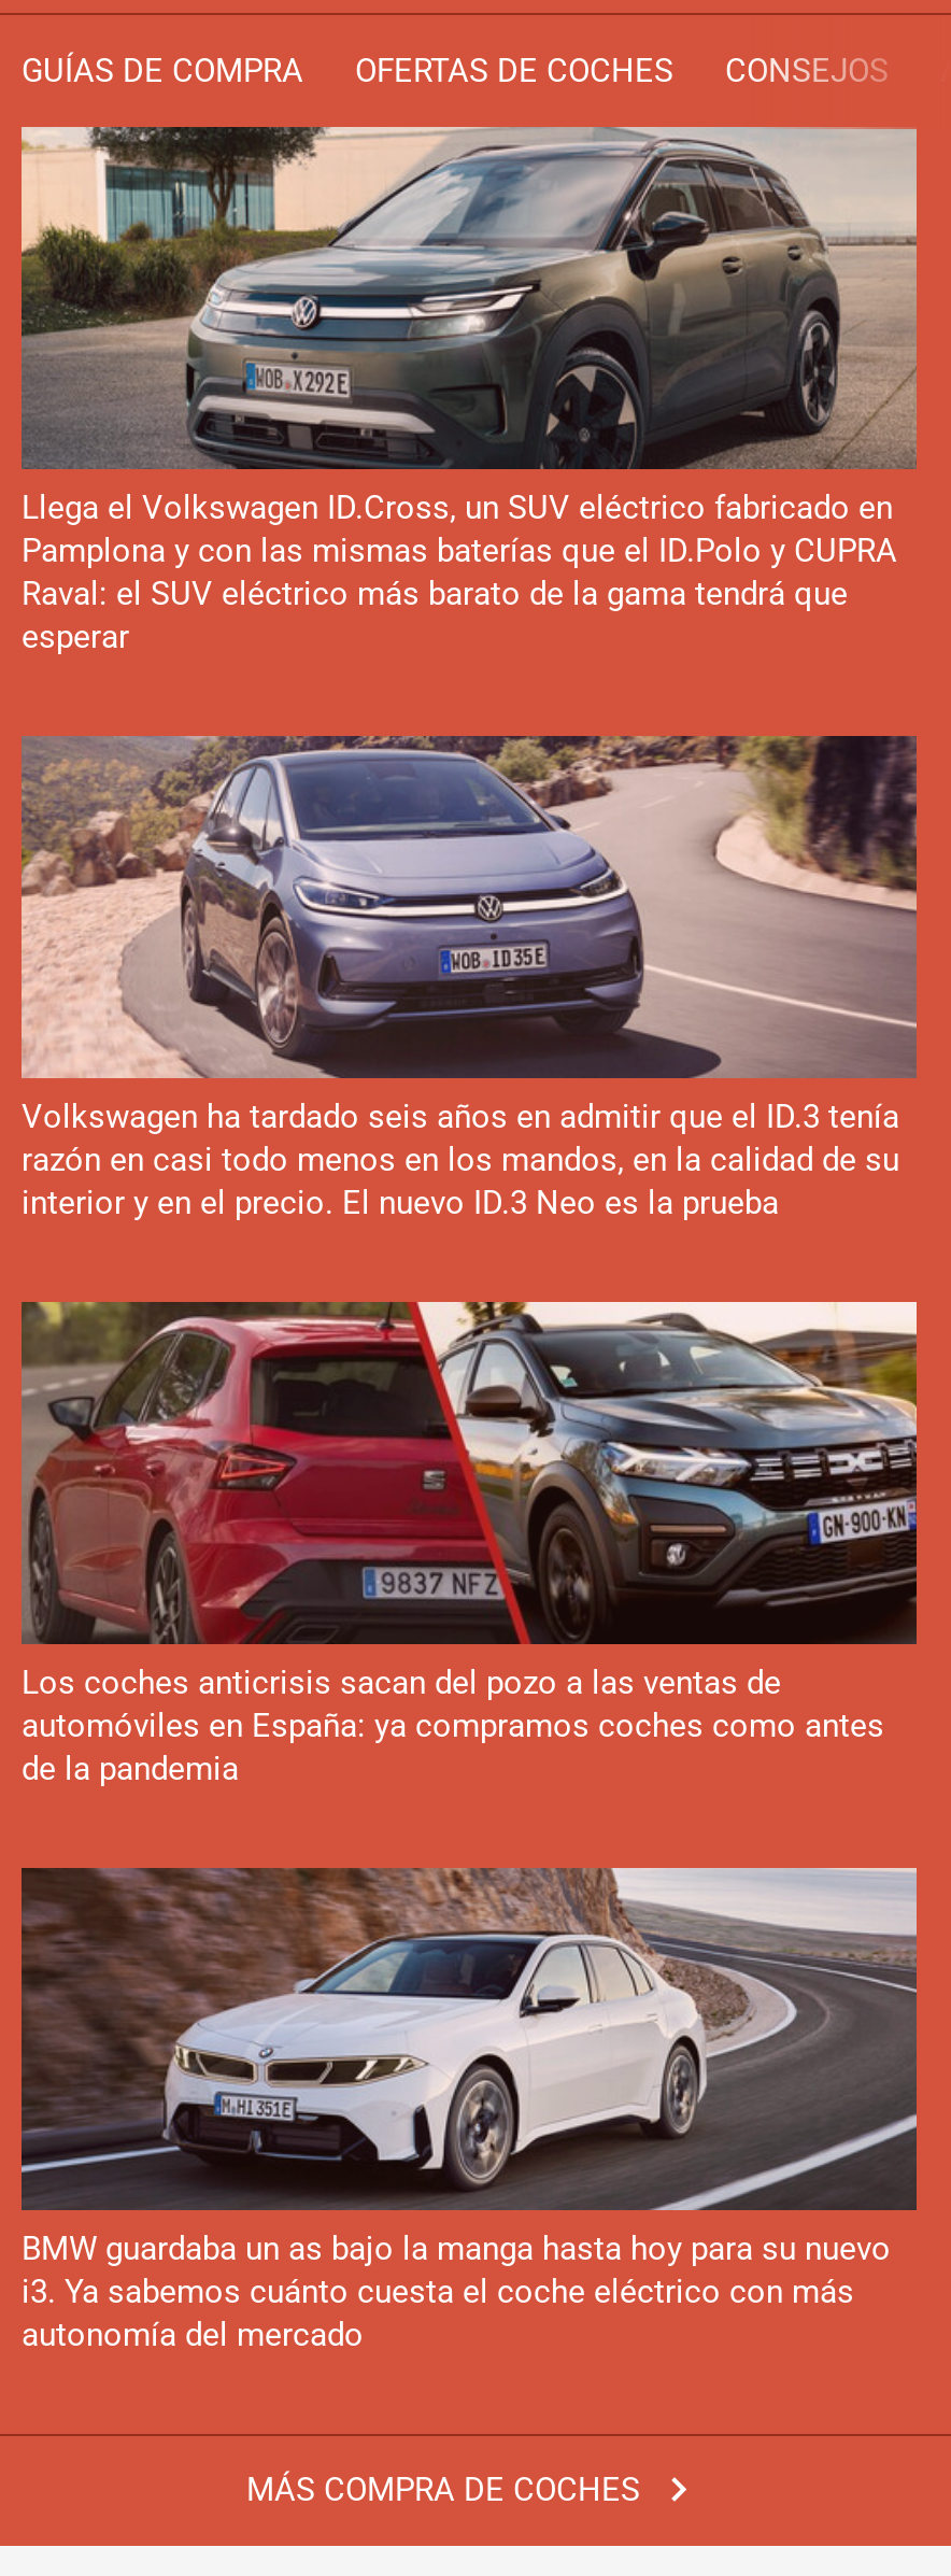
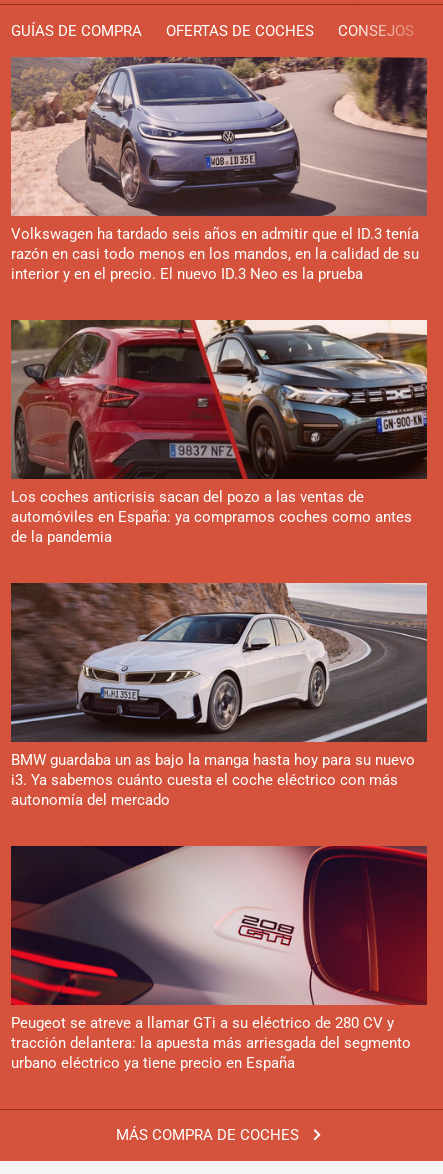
[19,125,919,657] [image] | Llega el Volkswagen ID.Cross, un SUV eléctrico fabricado en | Pamplona y con las mismas baterías que el ID.Polo y CUPRA | Raval: el SUV eléctrico más barato de la gama tendrá que | esperar -> none
moved [17,732,921,2354] -> [9,55,429,809]: [image] | Volkswagen ha tardado seis años en admitir que el ID.3 tenía | razón en casi todo menos en los mandos, en la calidad de su | ... | i3. Ya sabemos cuánto cuesta el coche eléctrico con más | autonomía del mercado
none -> [11,845,428,1072] [image] | Peugeot se atreve a llamar GTi a su eléctrico de 280 CV y | tracción delantera: la apuesta más arriesgada del segmento | urbano eléctrico ya tiene precio en España

